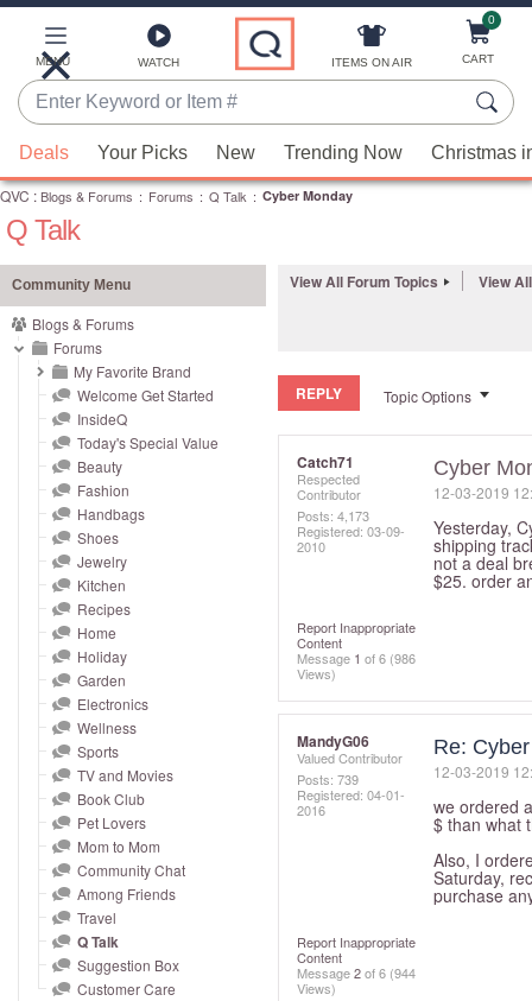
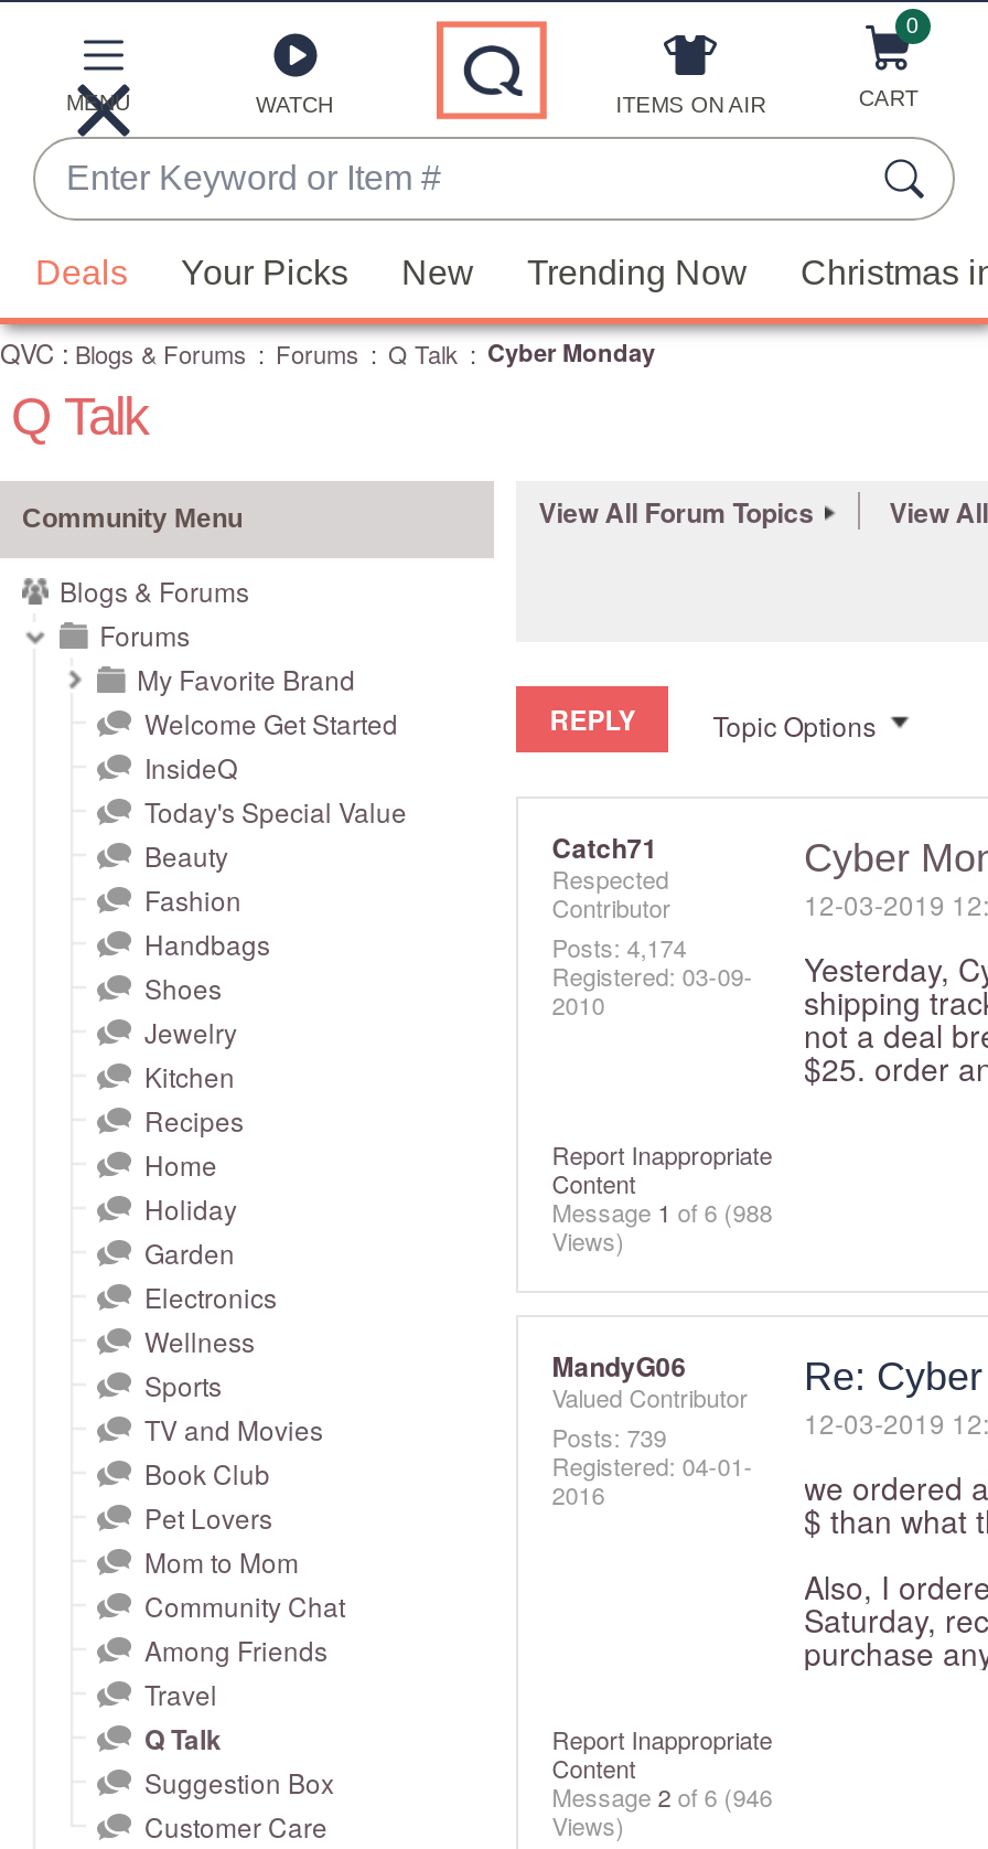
[297,506,370,525] Posts: 4,173 -> [552,929,686,964] Posts: 4,174
[297,648,416,667] Message 1 of 6 (986 -> [552,1194,772,1229] Message 1 of 6 (988
[297,963,416,982] Message 2 of 6 (944 -> [552,1778,772,1814] Message 2 of 6 (946

